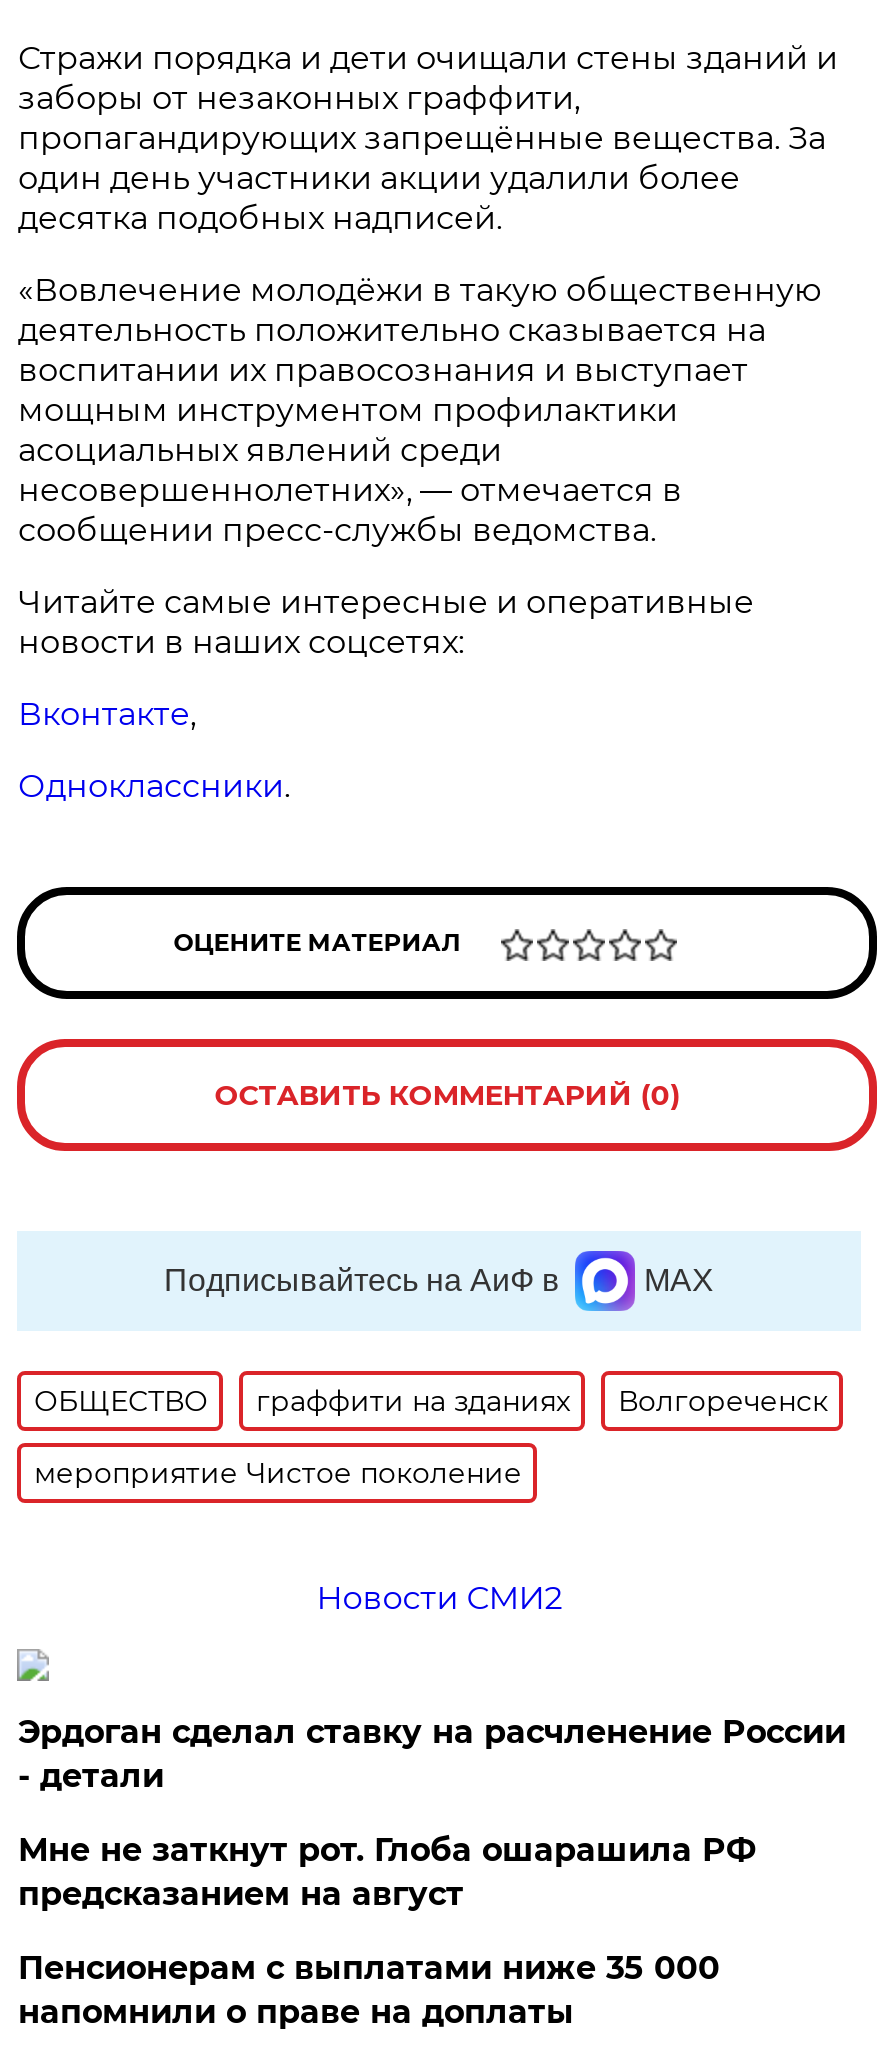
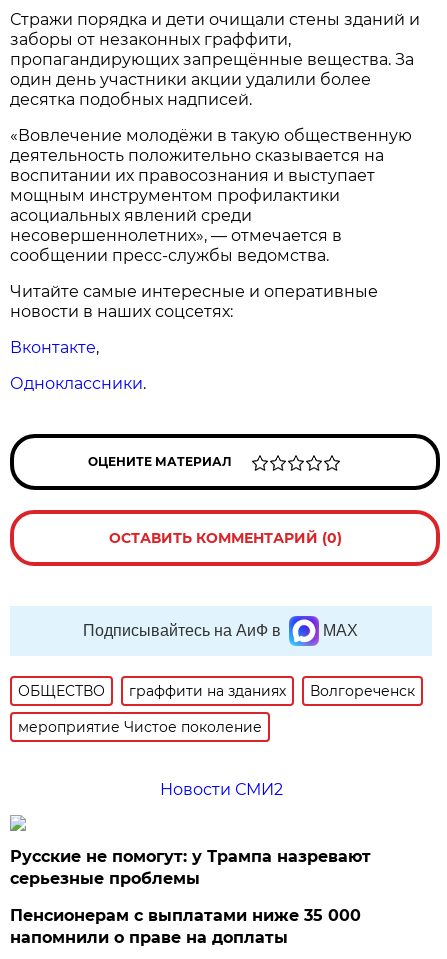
[18,1713,846,1913] Эрдоган сделал ставку на расчленение России | - детали | Мне не заткнут рот. Глоба ошарашила РФ | предсказанием на август -> [10,847,371,888] Русские не помогут: у Трампа назревают | серьезные проблемы

